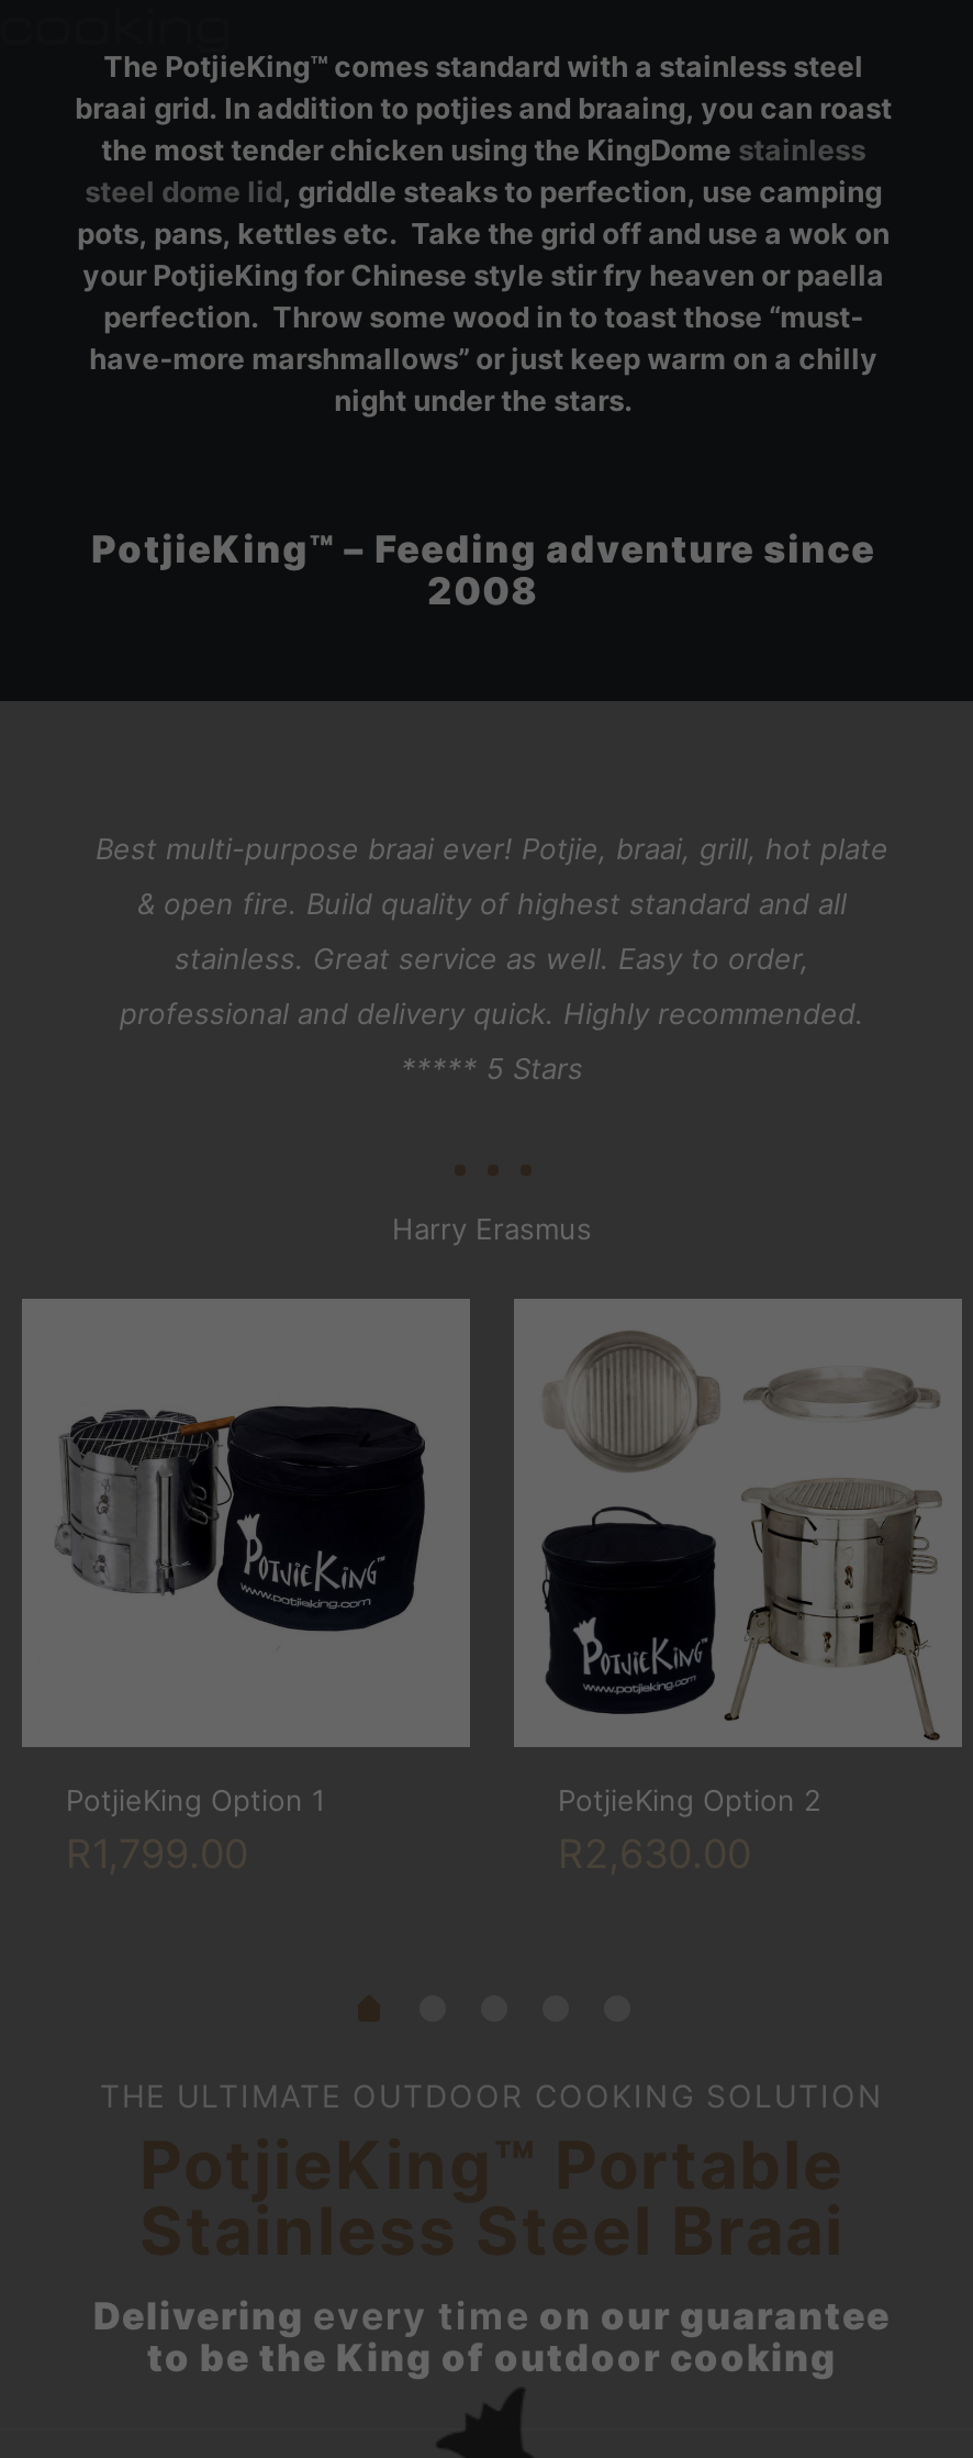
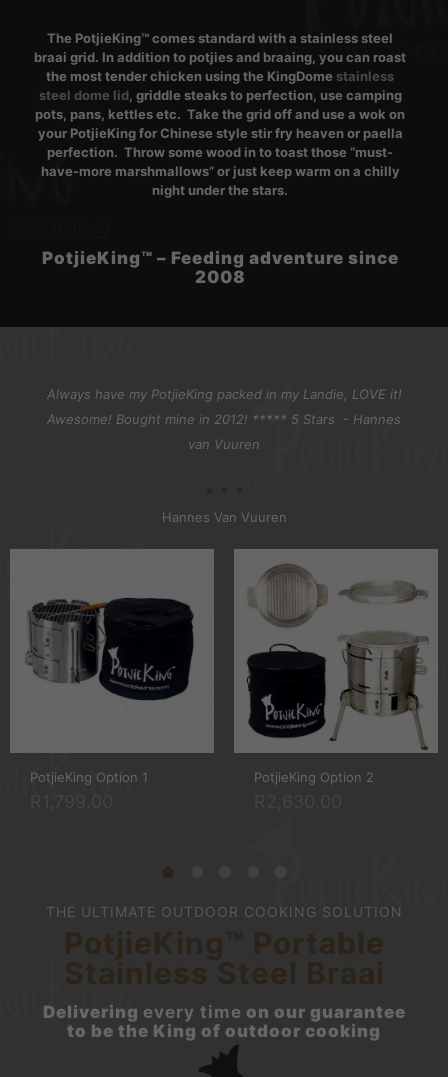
[96,831,888,1086] Best multi-purpose braai ever! Potjie, braai, grill, hot plate | & open fire. Build quality of highest standard and all | stainless. Great service as well. Easy to order, | professional and delivery quick. Highly recommended. | ***** 5 Stars -> [46,386,401,452] Always have my PotjieKing packed in my Landie, LOVE it! | Awesome! Bought mine in 2012! ***** 5 Stars - Hannes | van Vuuren
[392,1211,592,1246] Harry Erasmus -> [161,509,286,525] Hannes Van Vuuren

